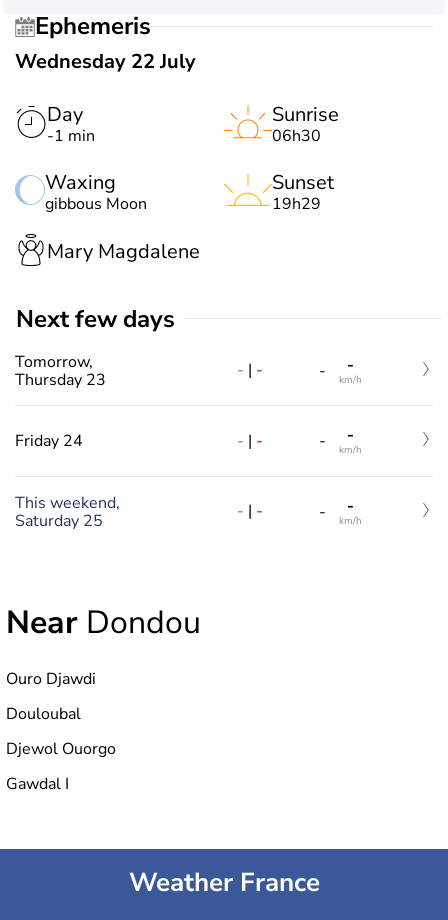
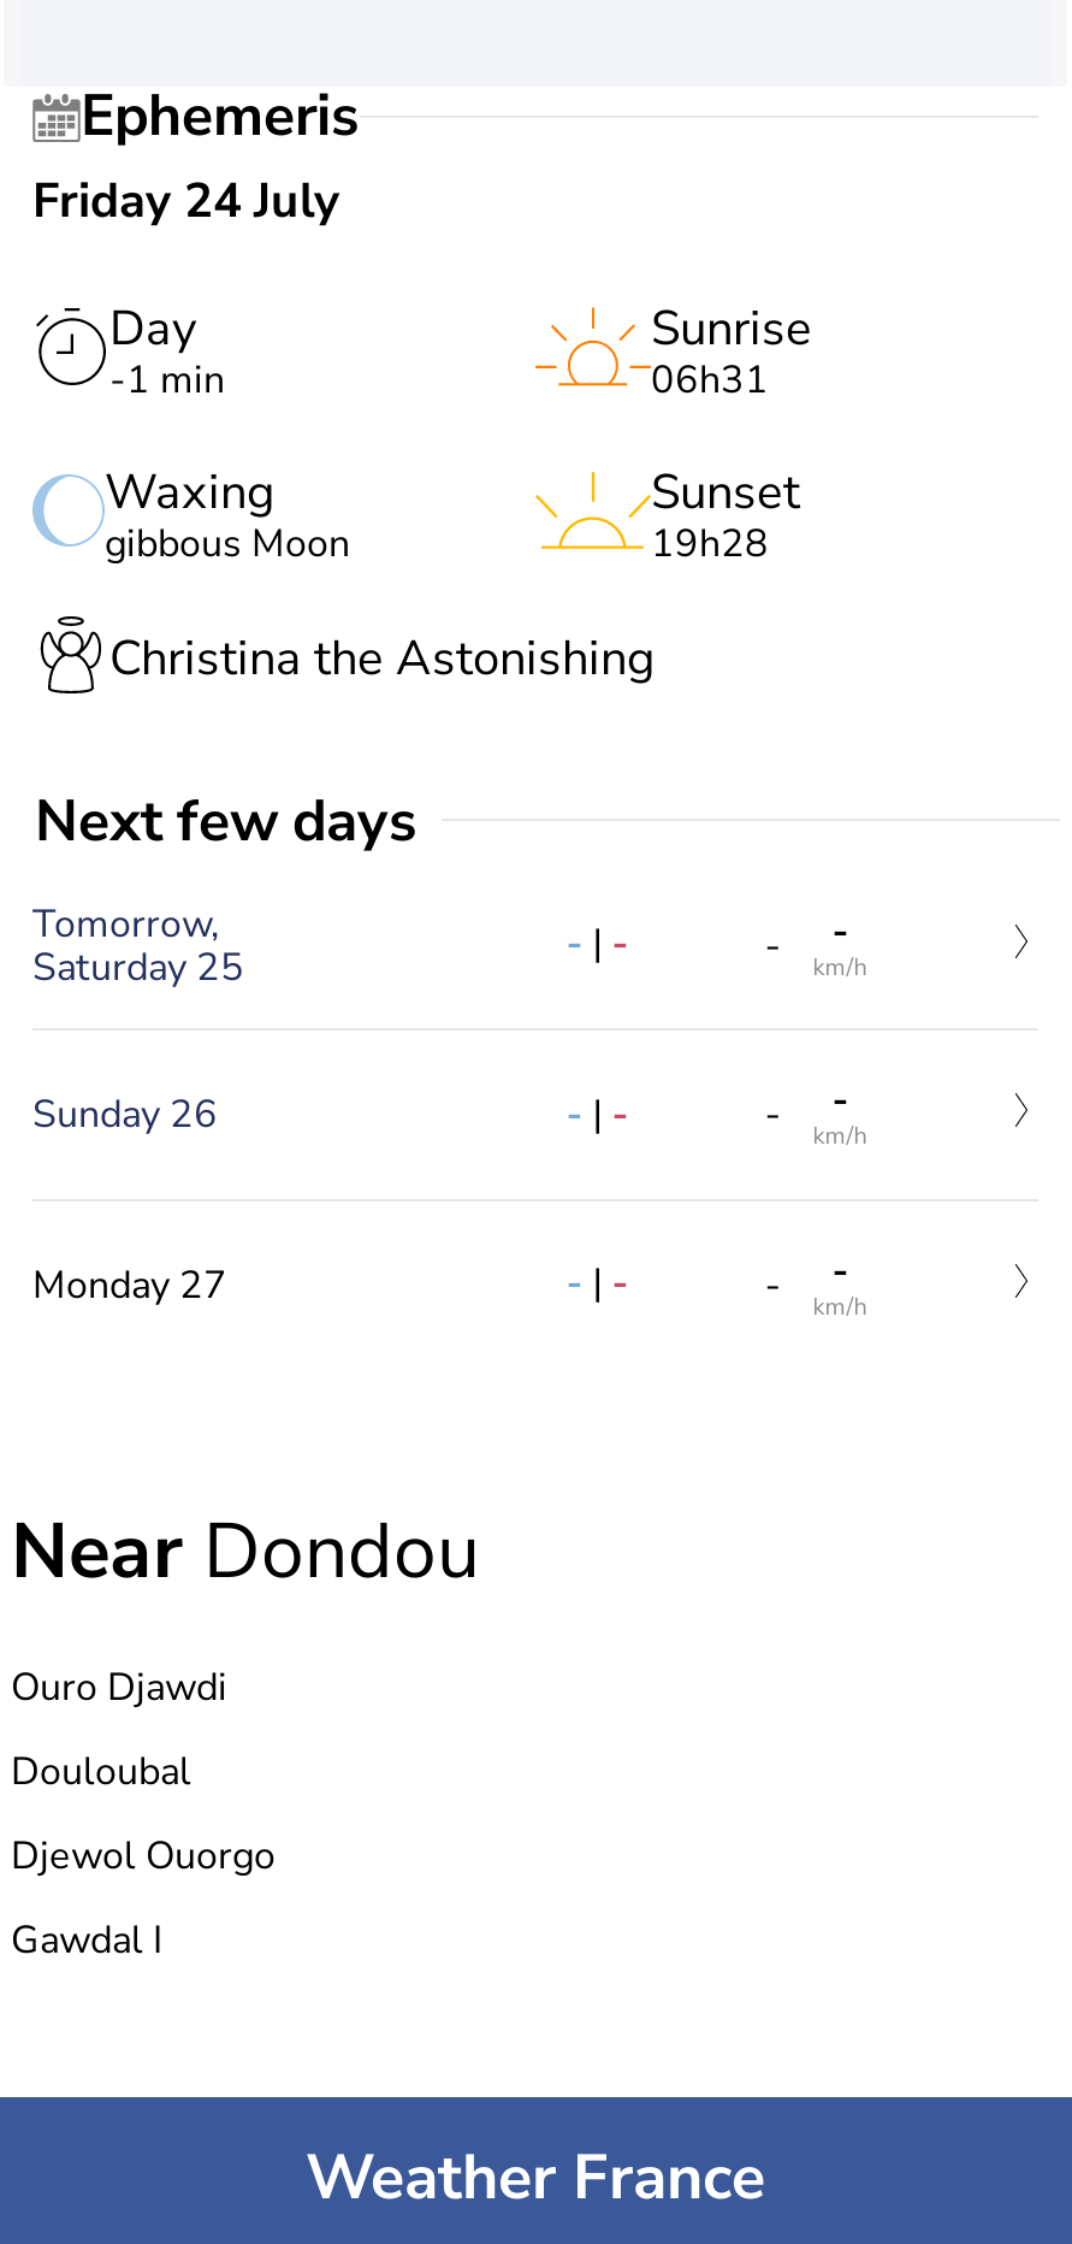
[15,48,196,75] Wednesday 22 July -> [32,168,340,233] Friday 24 July
[272,125,321,147] 06h30 -> [651,353,769,406] 06h31
[272,193,321,215] 19h29 -> [651,517,769,570] 19h28
[47,238,200,265] Mary Magdalene -> [109,627,656,692] Christina the Astonishing
[15,369,106,391] Thursday 23 -> [32,940,244,993] Saturday 25
[15,430,83,452] Friday 24 -> [32,1089,218,1142] Sunday 26
[15,492,120,532] This weekend, | Saturday 25 -> [32,1259,227,1312] Monday 27

